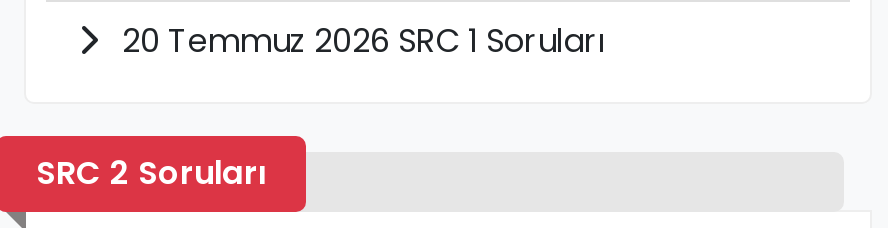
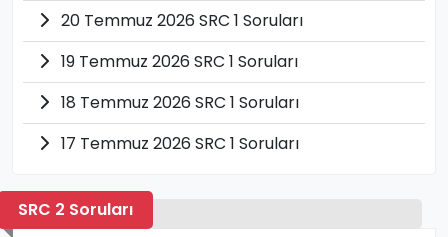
none -> [57,50,299,155] 19 Temmuz 2026 SRC 1 Soruları | 18 Temmuz 2026 SRC 1 Soruları | 17 Temmuz 2026 SRC 1 Soruları

